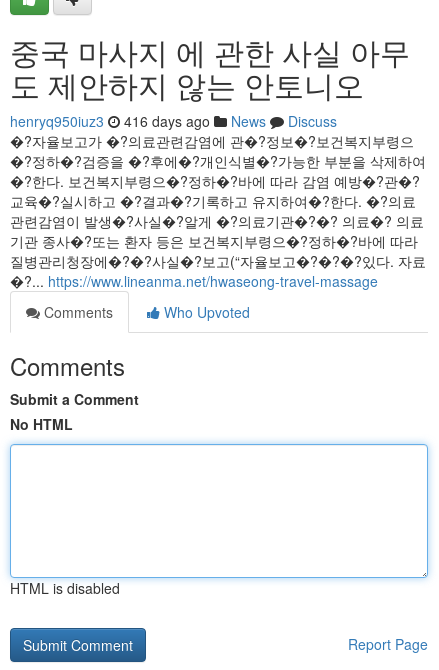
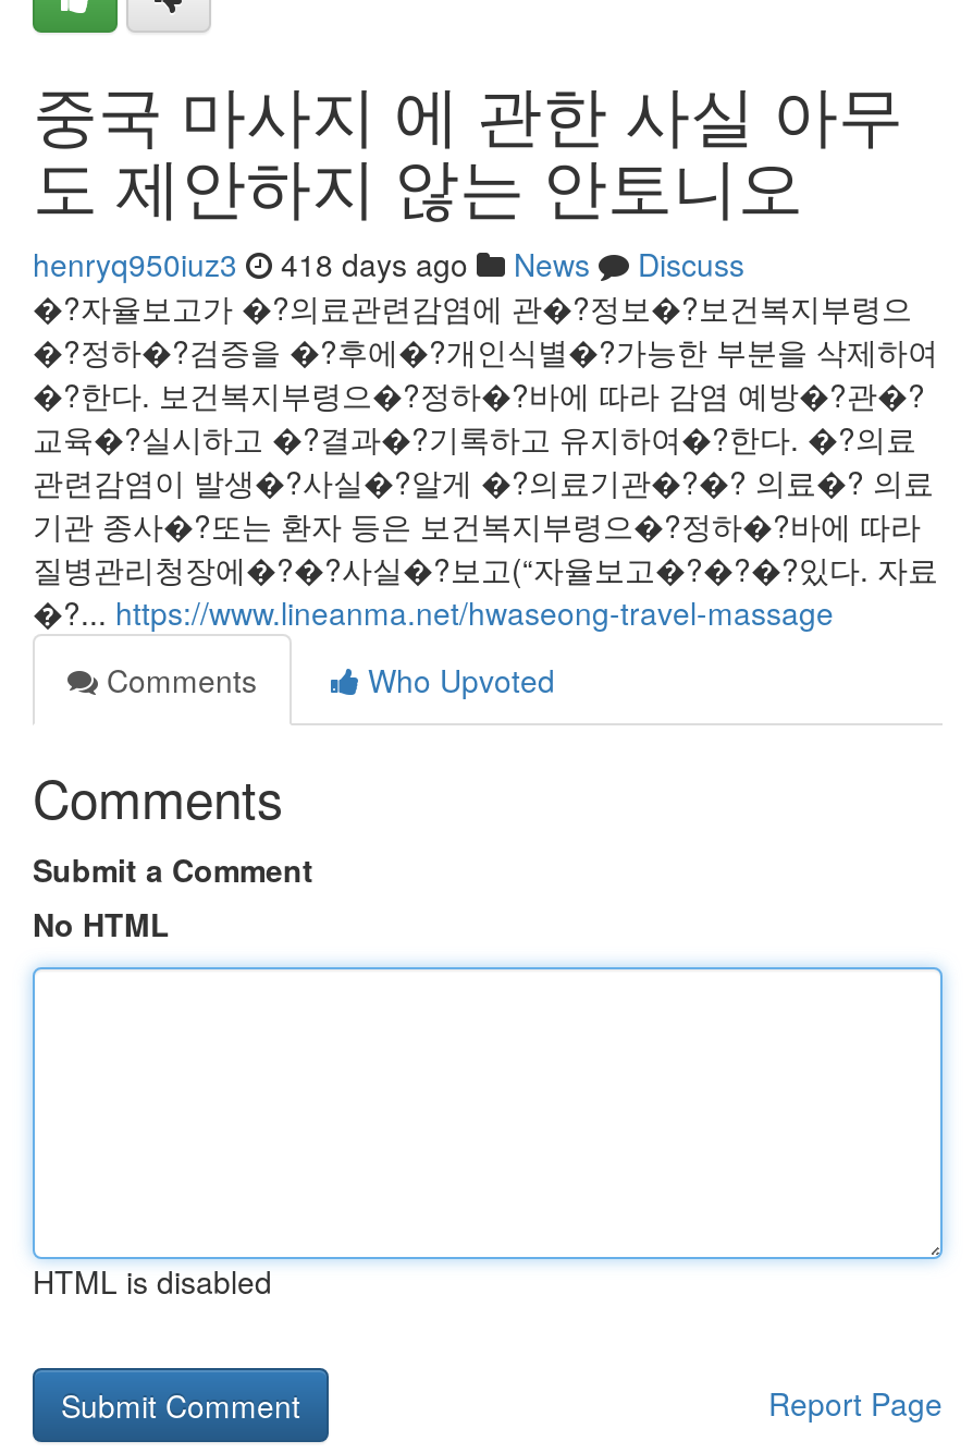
[10,111,337,131] henryq950iuz3 416 days ago News Discuss -> [33,242,744,285] henryq950iuz3 418 days ago News Discuss

